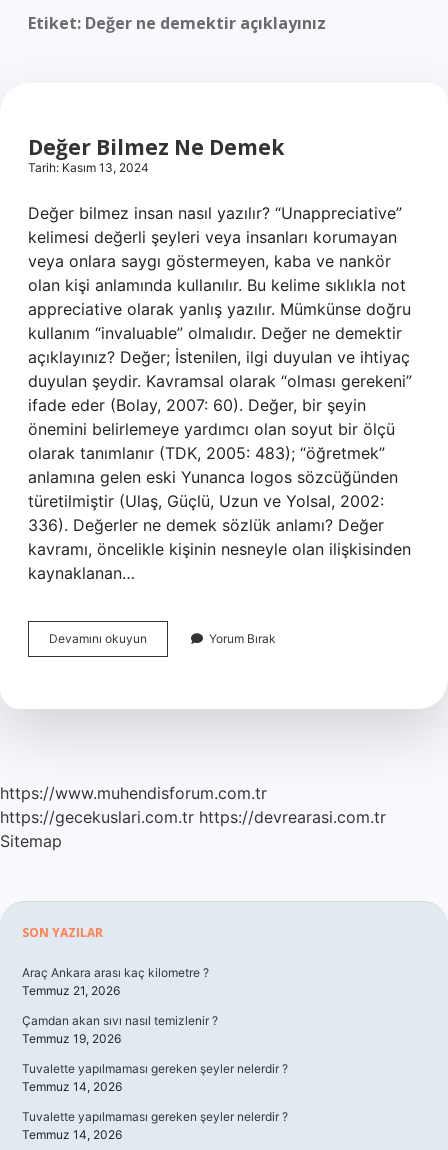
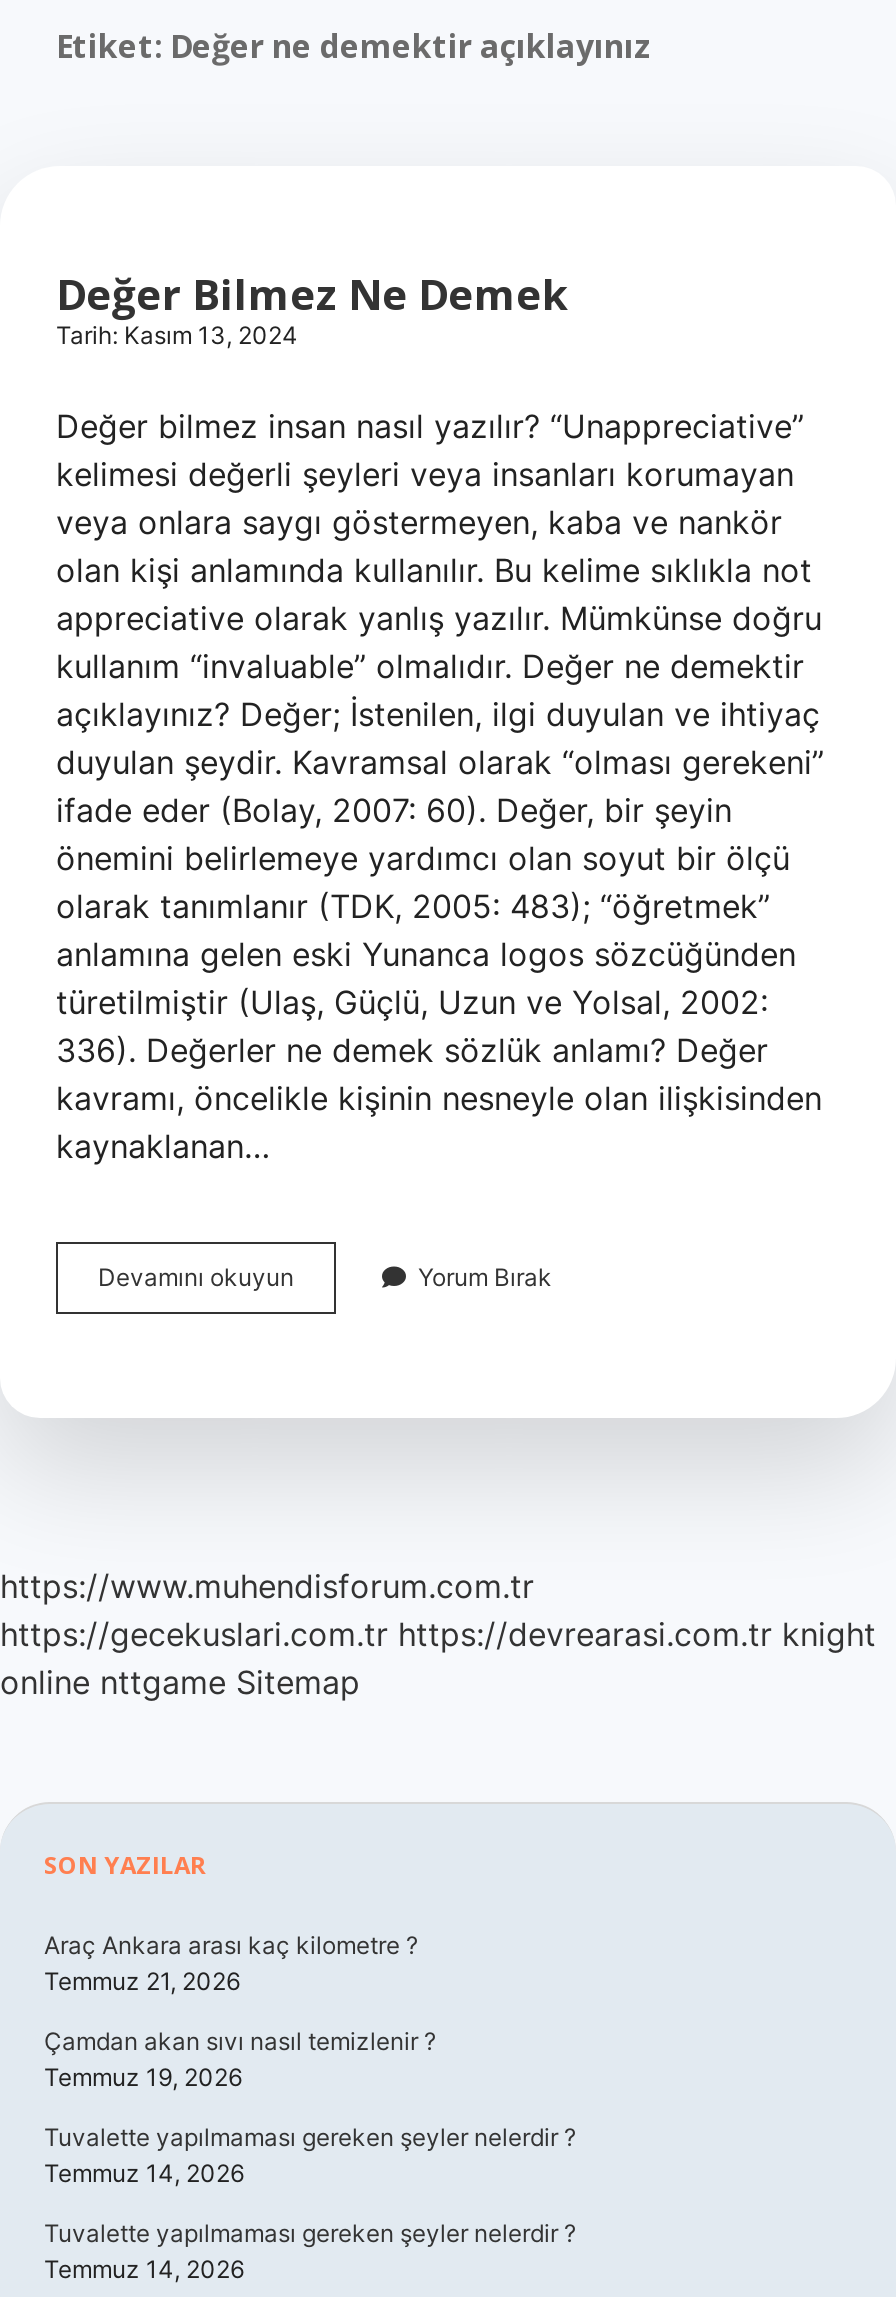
[0,807,386,851] https://gecekuslari.com.tr https://devrearasi.com.tr | Sitemap -> [0,1614,876,1702] https://gecekuslari.com.tr https://devrearasi.com.tr knight | online nttgame Sitemap

